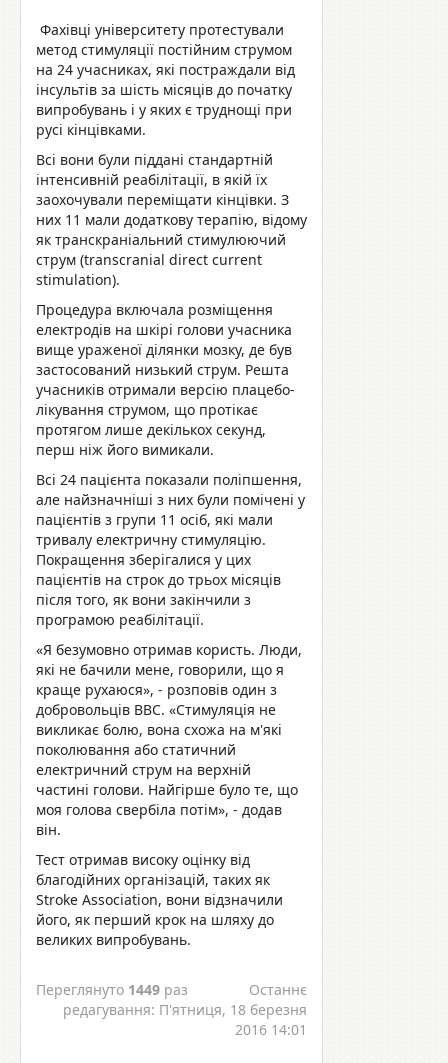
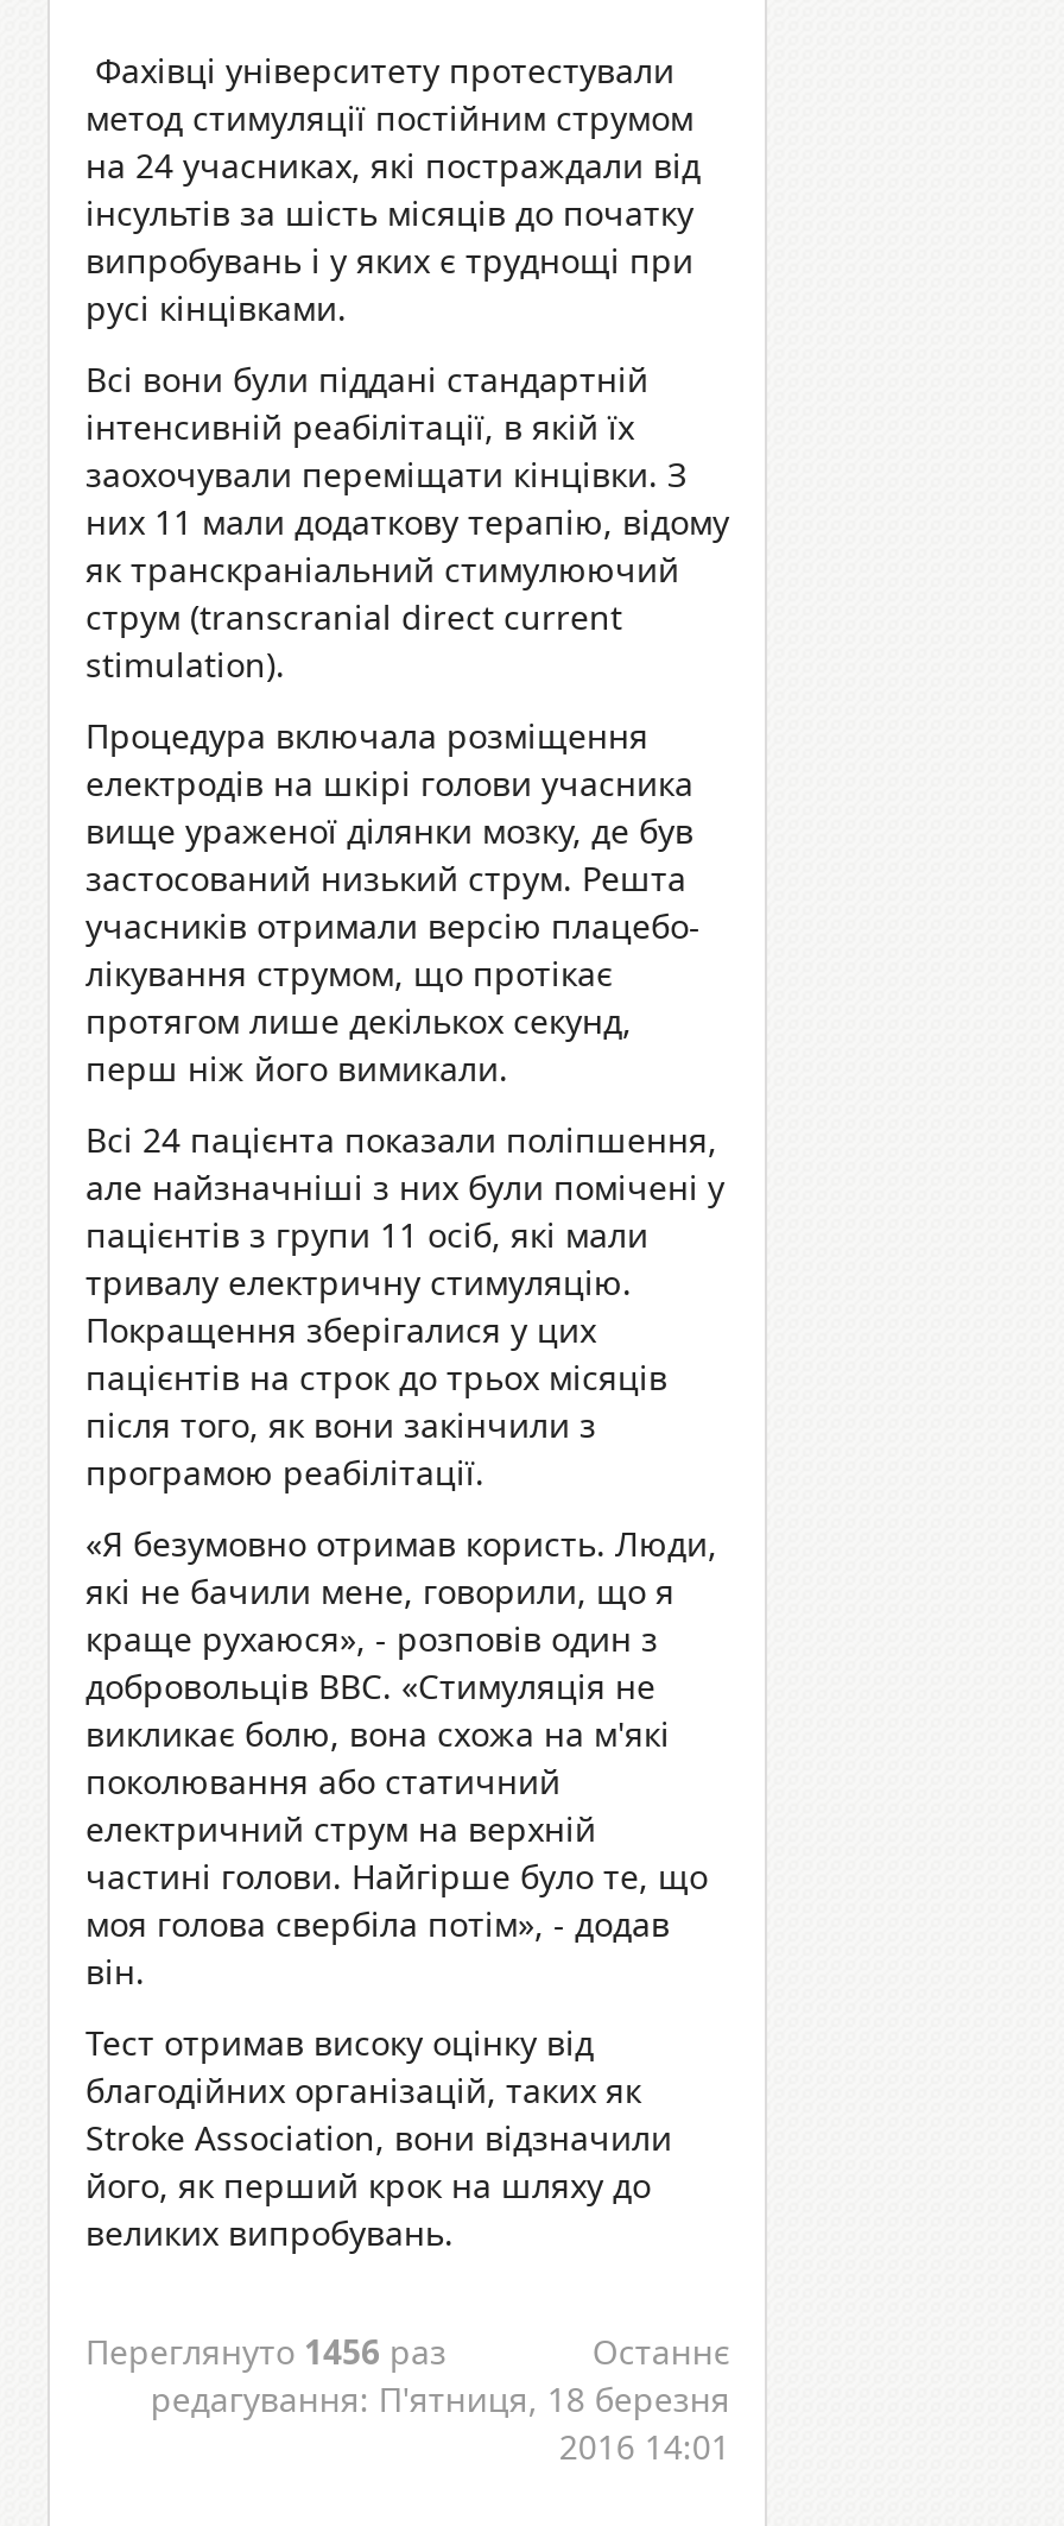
[36,980,188,999] Переглянуто 1449 раз -> [85,2328,446,2373] Переглянуто 1456 раз

